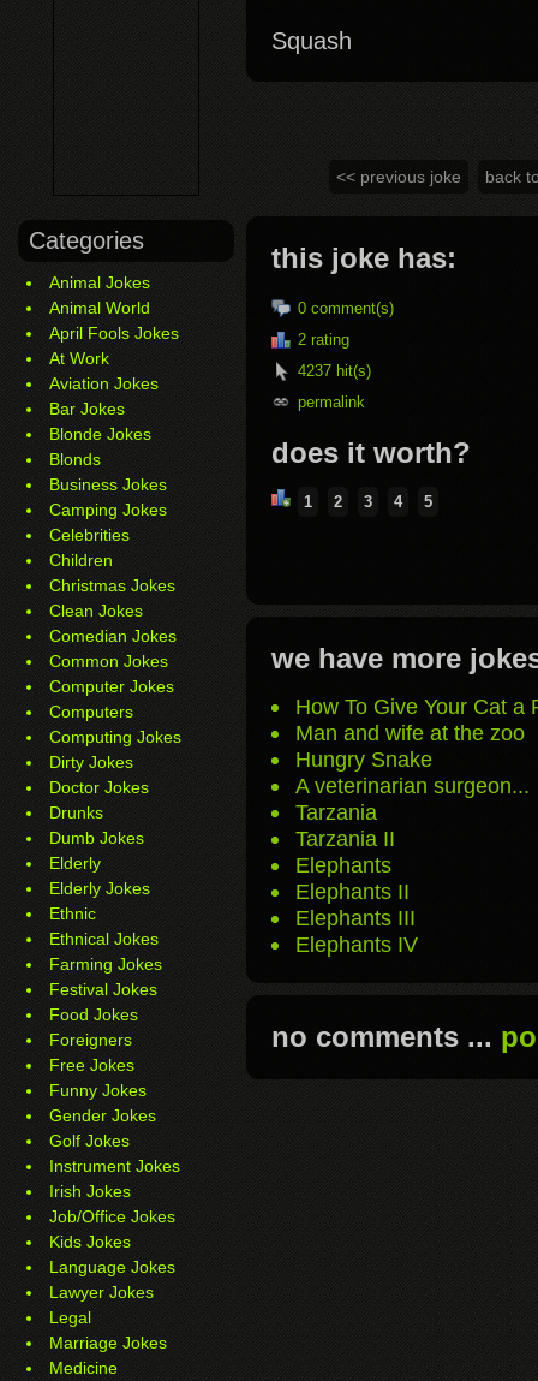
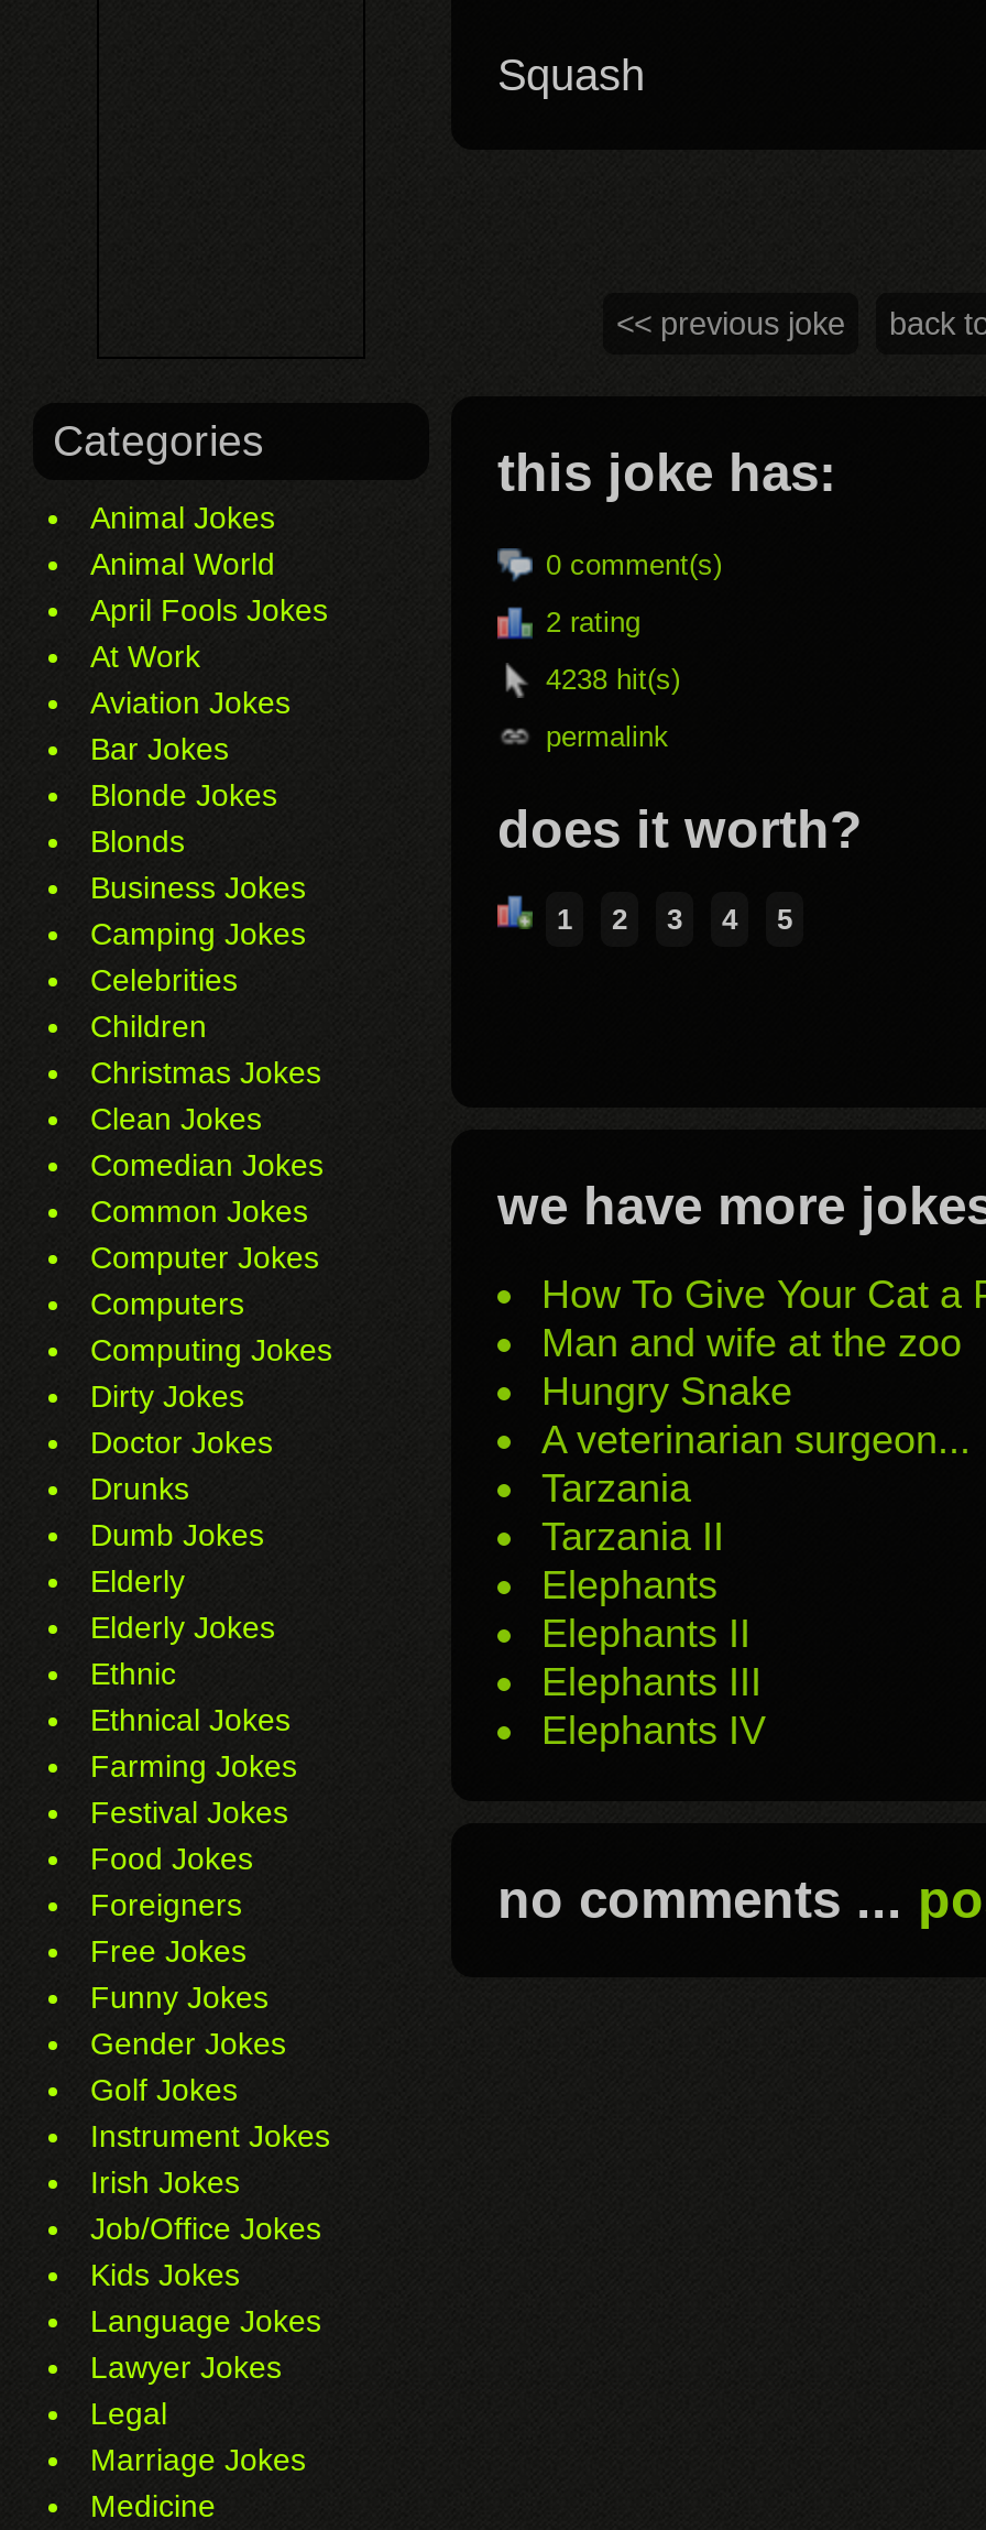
[298,362,371,380] 4237 hit(s) -> [546,663,680,696] 4238 hit(s)

